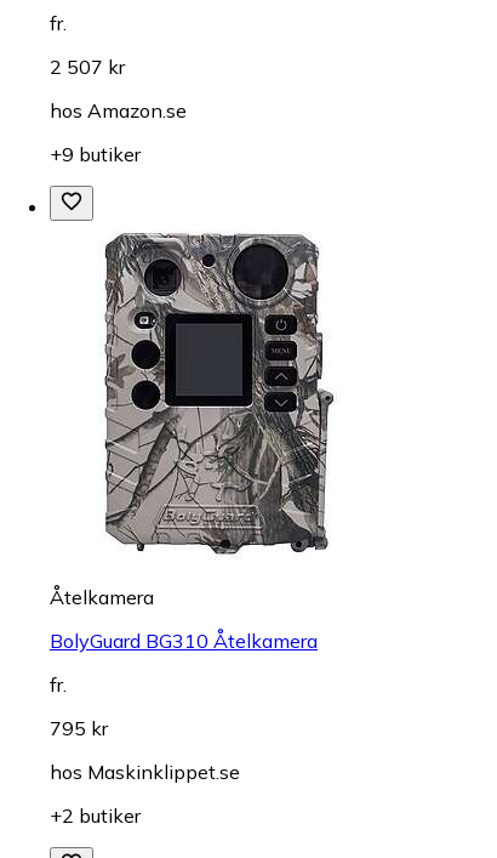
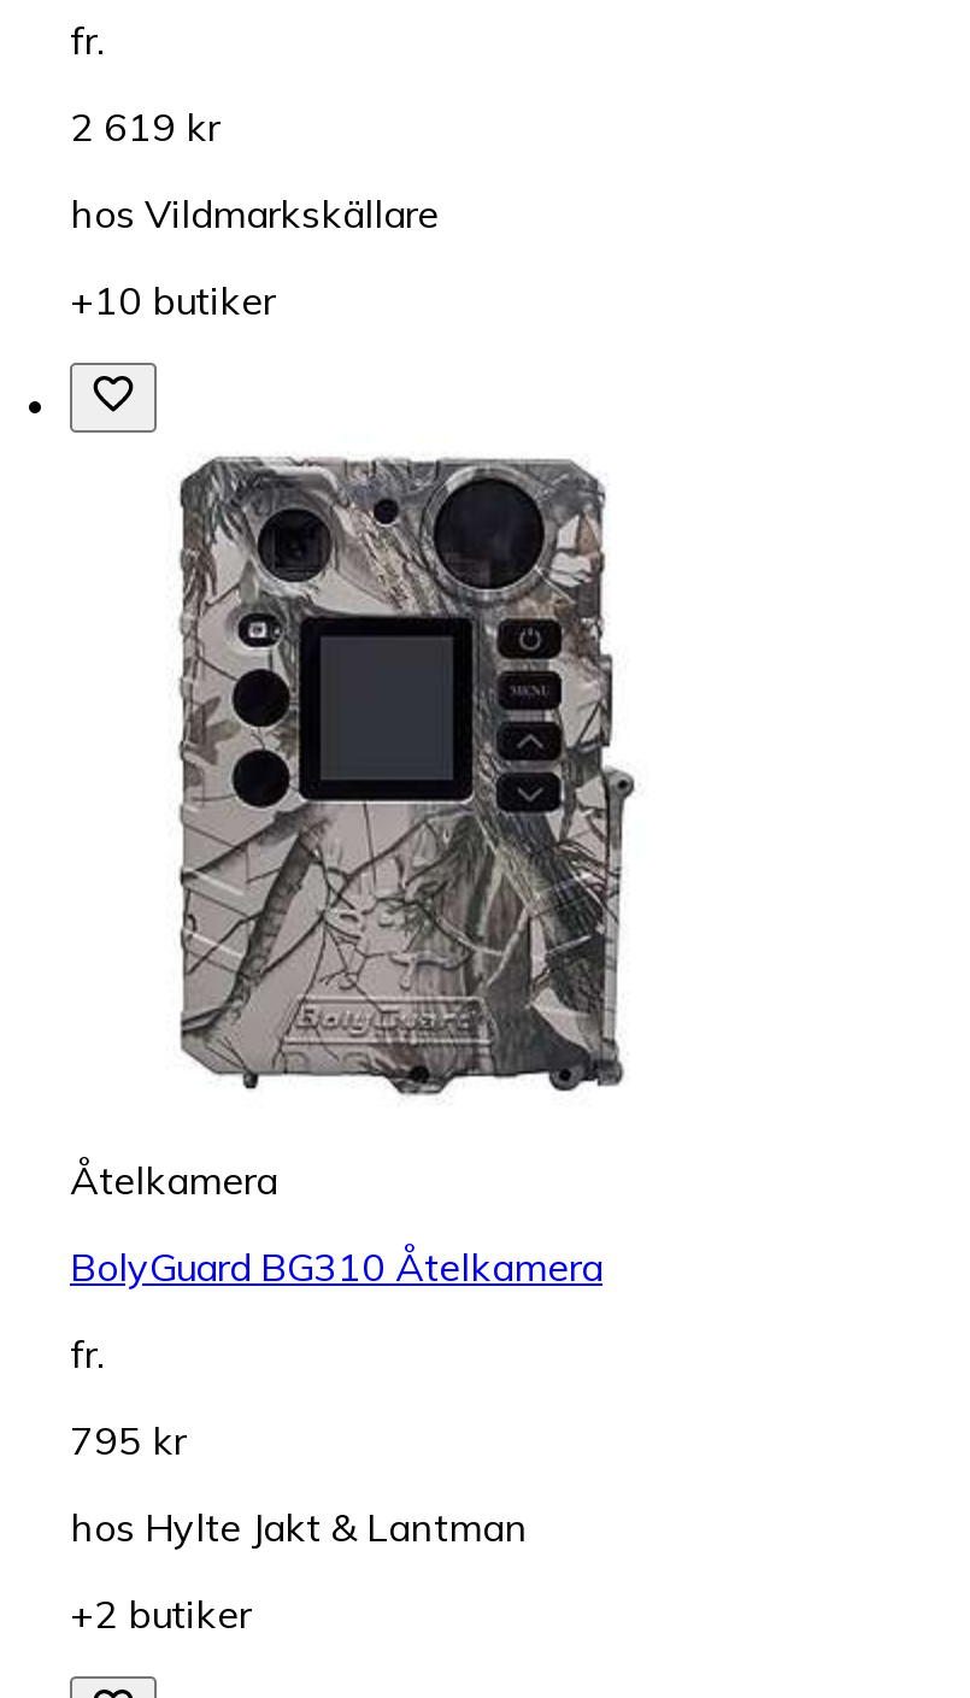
[50,54,125,79] 2 507 kr -> [70,102,219,150] 2 619 kr
[50,98,187,122] hos Amazon.se -> [70,189,439,237] hos Vildmarkskällare
[50,142,141,166] +9 butiker -> [70,275,275,324] +10 butiker
[50,759,240,784] hos Maskinklippet.se -> [70,1502,528,1550] hos Hylte Jakt & Lantman

